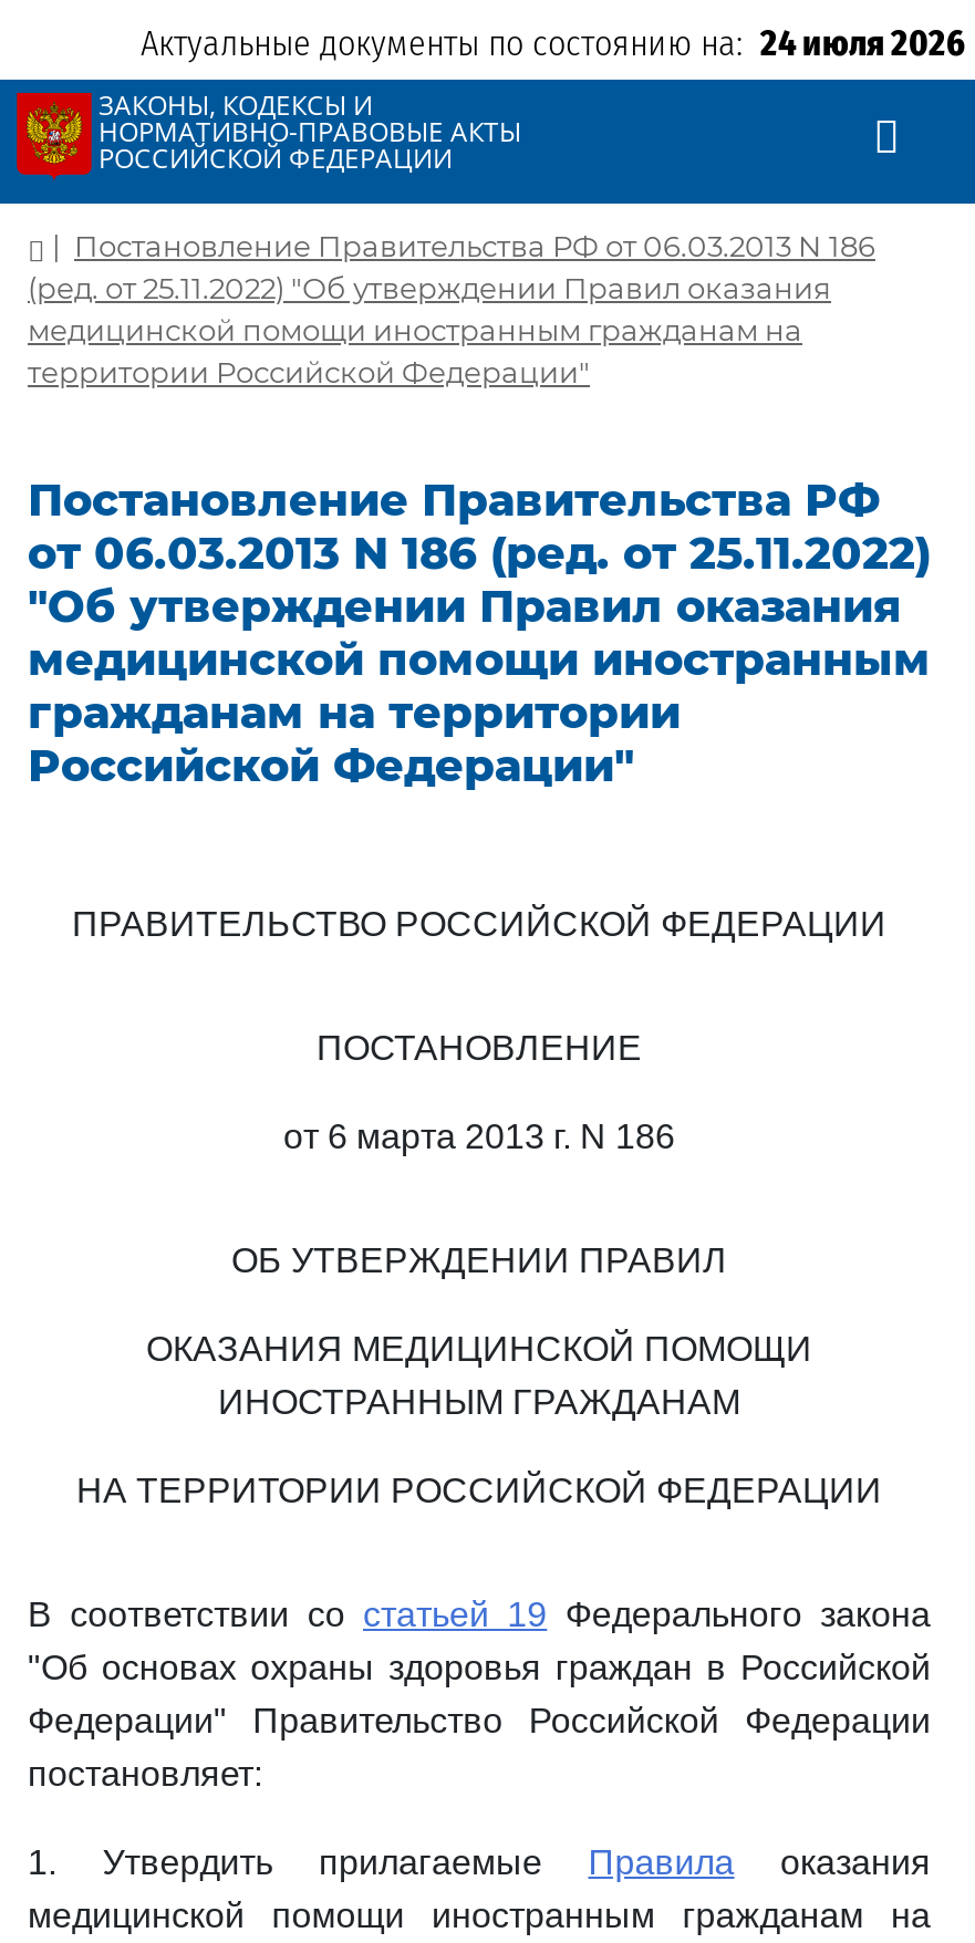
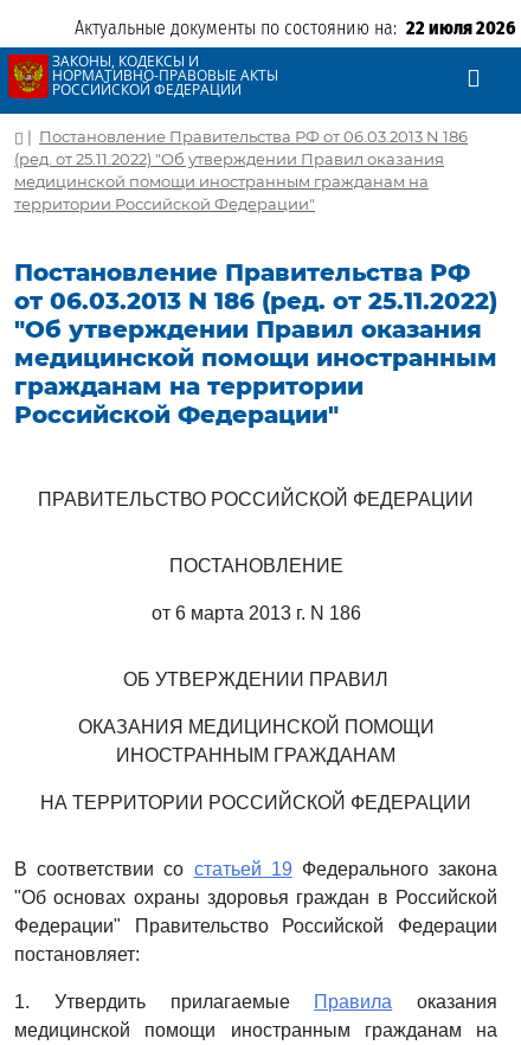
[141,22,966,64] Актуальные документы по состоянию на: 24 июля 2026 -> [75,17,516,39] Актуальные документы по состоянию на: 22 июля 2026

